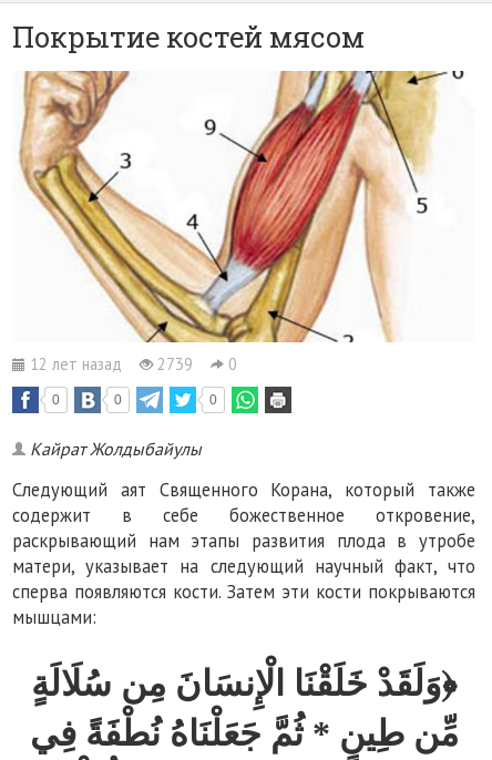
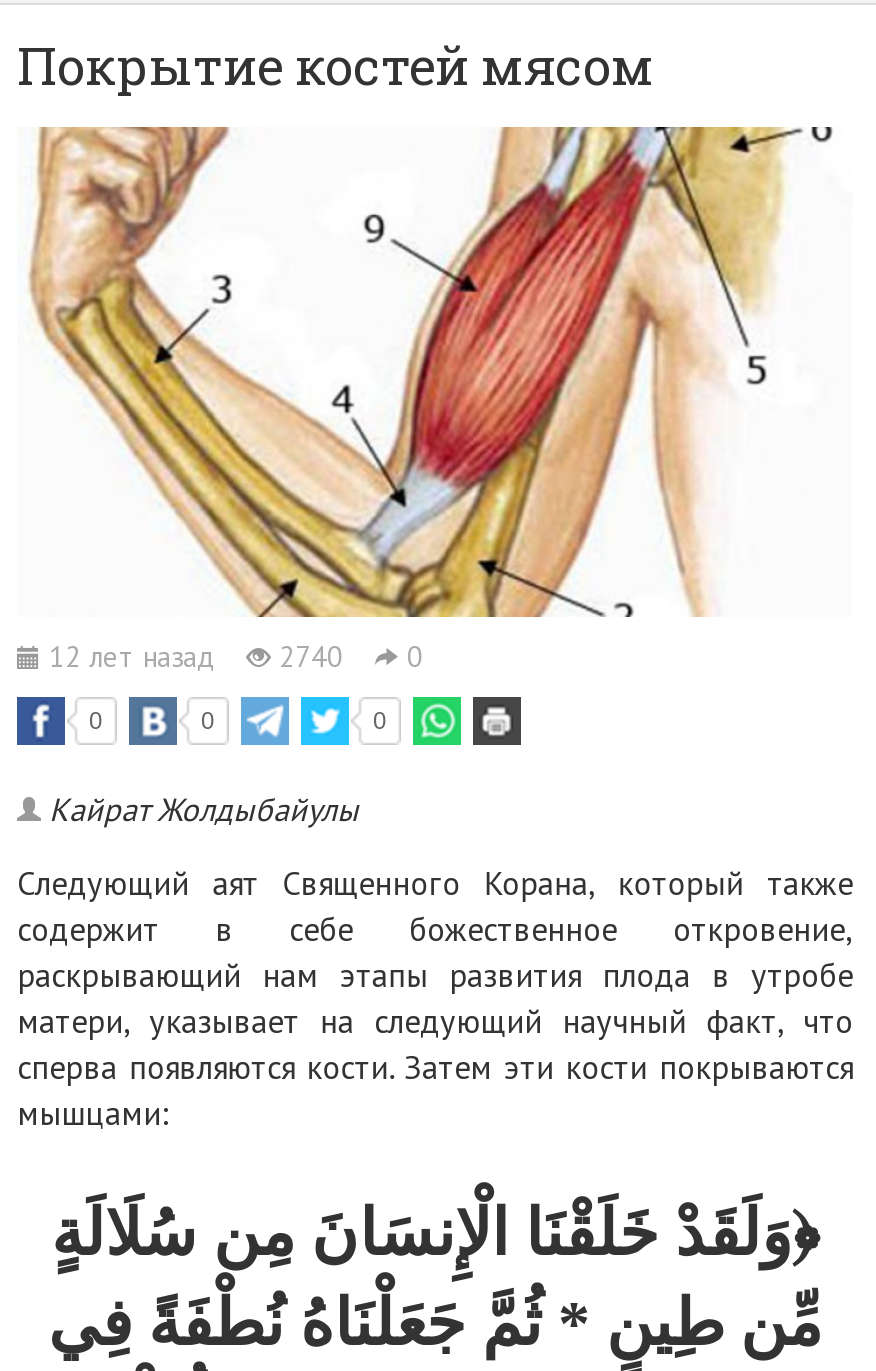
[153,354,193,375] 2739 -> [271,638,343,676] 2740

